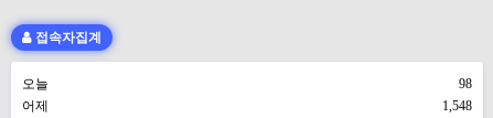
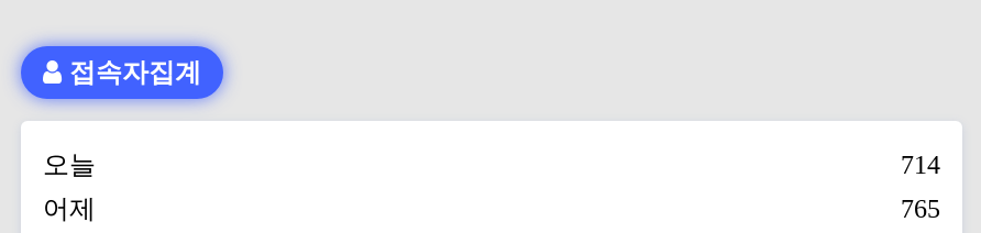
[459,76,472,92] 98 -> [901,149,940,180] 714
[442,98,472,114] 1,548 -> [901,193,940,224] 765

